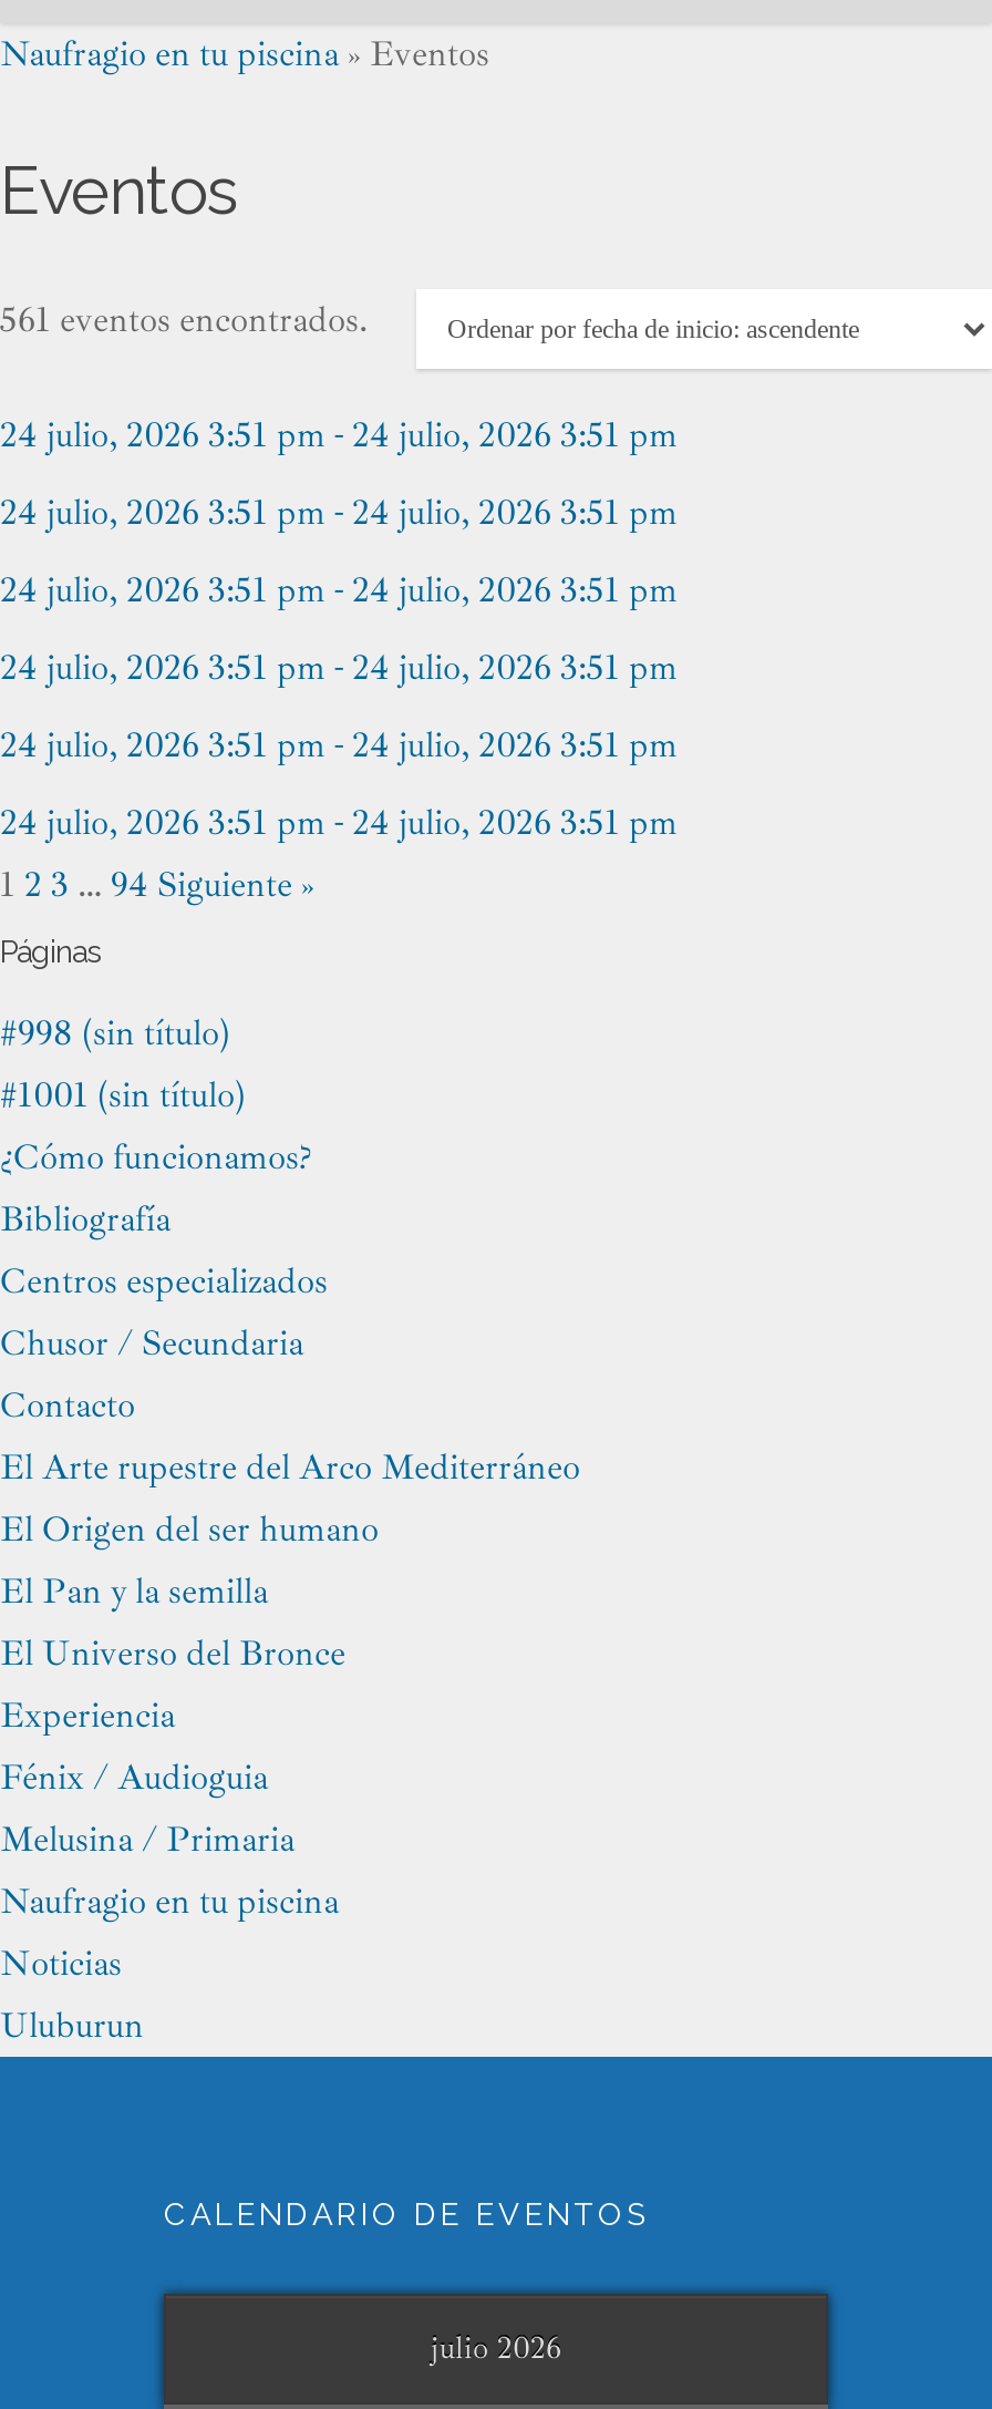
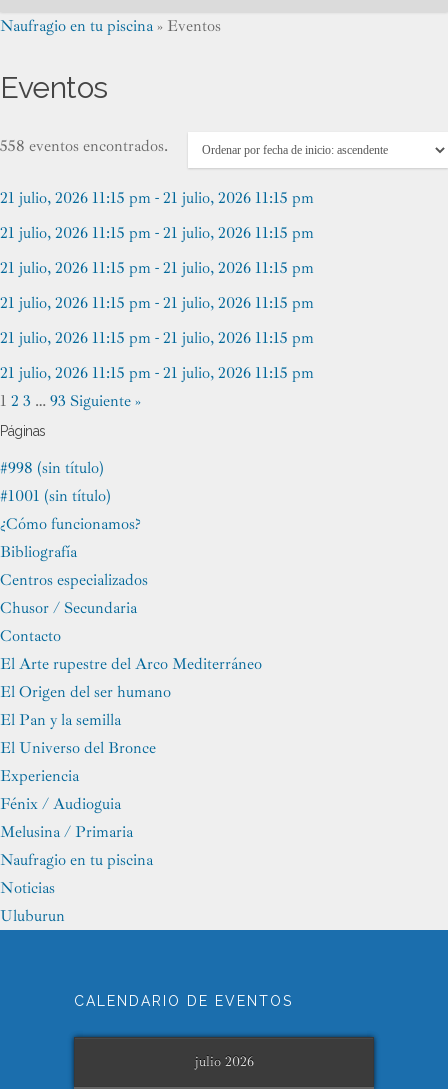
[0,298,368,342] 561 eventos encontrados. -> [0,136,168,156] 558 eventos encontrados.
[0,413,678,457] 24 julio, 2026 3:51 pm - 24 julio, 2026 3:51 pm -> [0,188,314,208] 21 julio, 2026 11:15 pm - 21 julio, 2026 11:15 pm
[0,491,678,535] 24 julio, 2026 3:51 pm - 24 julio, 2026 3:51 pm -> [0,223,314,243] 21 julio, 2026 11:15 pm - 21 julio, 2026 11:15 pm
[0,568,678,612] 24 julio, 2026 3:51 pm - 24 julio, 2026 3:51 pm -> [0,258,314,278] 21 julio, 2026 11:15 pm - 21 julio, 2026 11:15 pm
[0,646,678,690] 24 julio, 2026 3:51 pm - 24 julio, 2026 3:51 pm -> [0,293,314,313] 21 julio, 2026 11:15 pm - 21 julio, 2026 11:15 pm
[0,723,678,768] 24 julio, 2026 3:51 pm - 24 julio, 2026 3:51 pm -> [0,328,314,348] 21 julio, 2026 11:15 pm - 21 julio, 2026 11:15 pm
[0,801,678,845] 24 julio, 2026 3:51 pm - 24 julio, 2026 3:51 pm -> [0,363,314,383] 21 julio, 2026 11:15 pm - 21 julio, 2026 11:15 pm
[0,863,314,907] 1 2 3 … 94 Siguiente » -> [0,391,141,411] 1 2 3 … 93 Siguiente »

